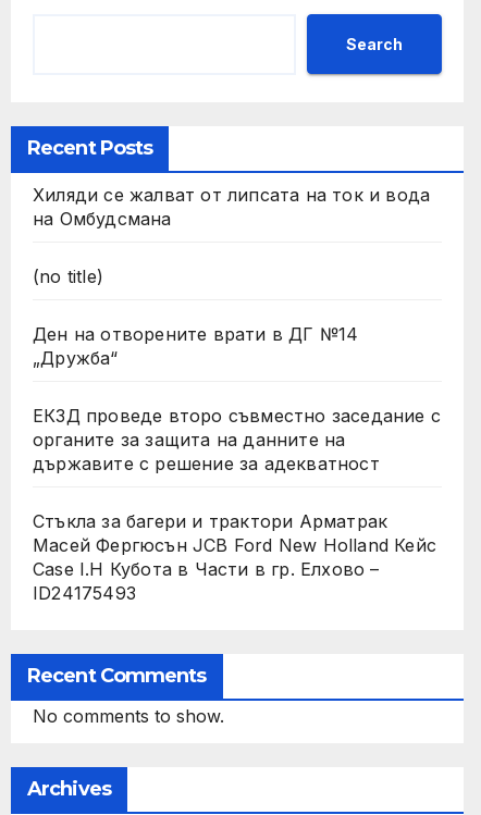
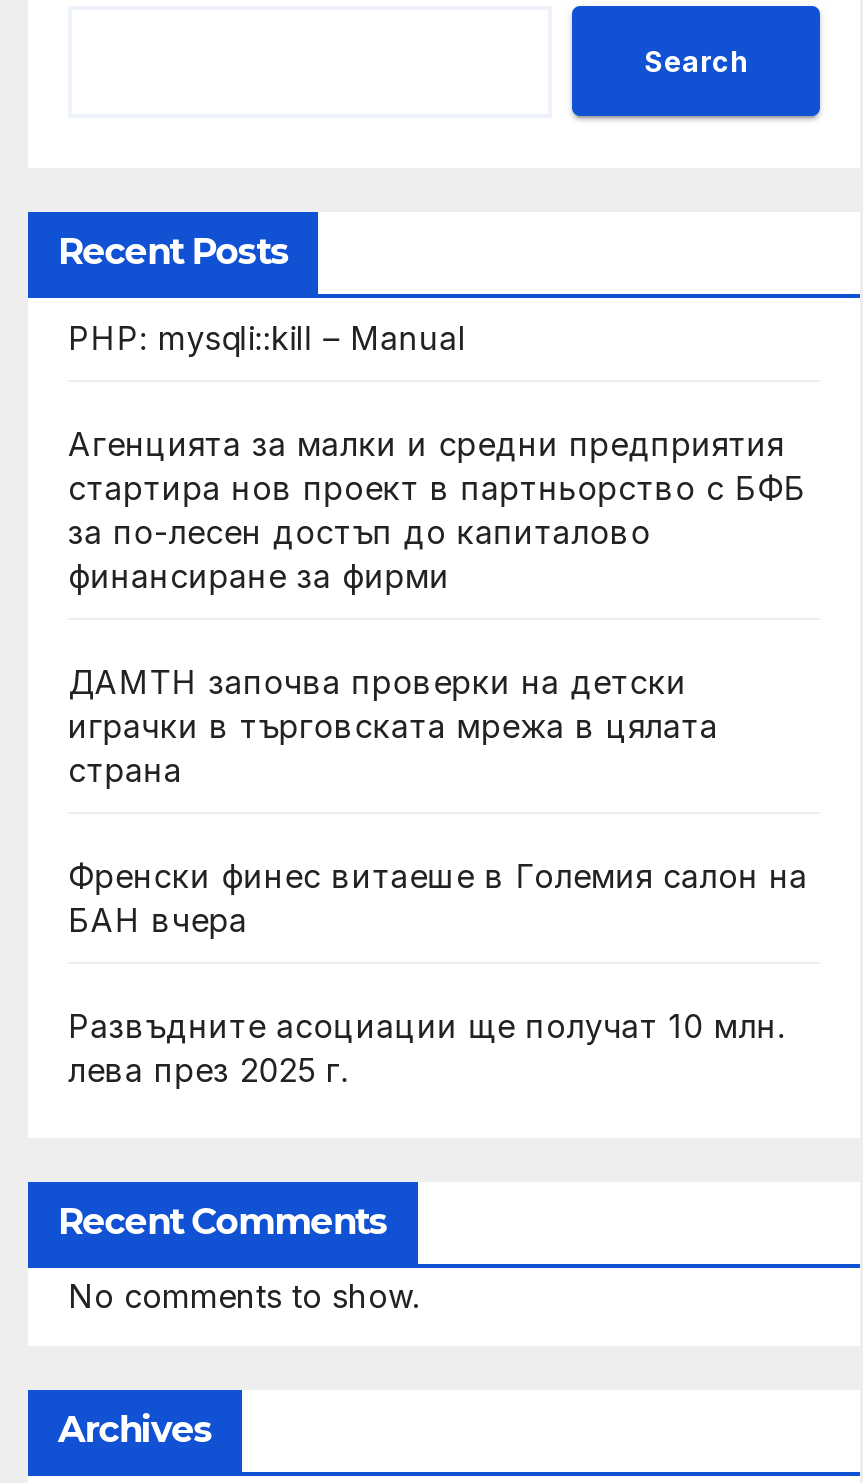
[33,184,430,230] Хиляди се жалват от липсата на ток и вода | на Омбудсмана -> [68,318,466,358] PHP: mysqli::kill – Manual
[33,266,103,287] (no title) -> [68,424,806,596] Агенцията за малки и средни предприятия | стартира нов проект в партньорство с БФБ | за по-лесен достъп до капиталово | финансиране за фирми
[33,323,358,369] Ден на отворените врати в ДГ №14 | „Дружба“ -> [68,662,718,790] ДАМТН започва проверки на детски | играчки в търговската мрежа в цялата | страна
[33,405,441,475] ЕКЗД проведе второ съвместно заседание с | органите за защита на данните на | държавите с решение за адекватност -> [68,856,808,940] Френски финес витаеше в Големия салон на | БАН вчера
[33,510,436,604] Стъкла за багери и трактори Арматрак | Масей Фергюсън JCB Ford New Holland Кейс | Case I.H Кубота в Части в гр. Елхово – | ID24175493 -> [68,1006,786,1090] Развъдните асоциации ще получат 10 млн. | лева през 2025 г.

